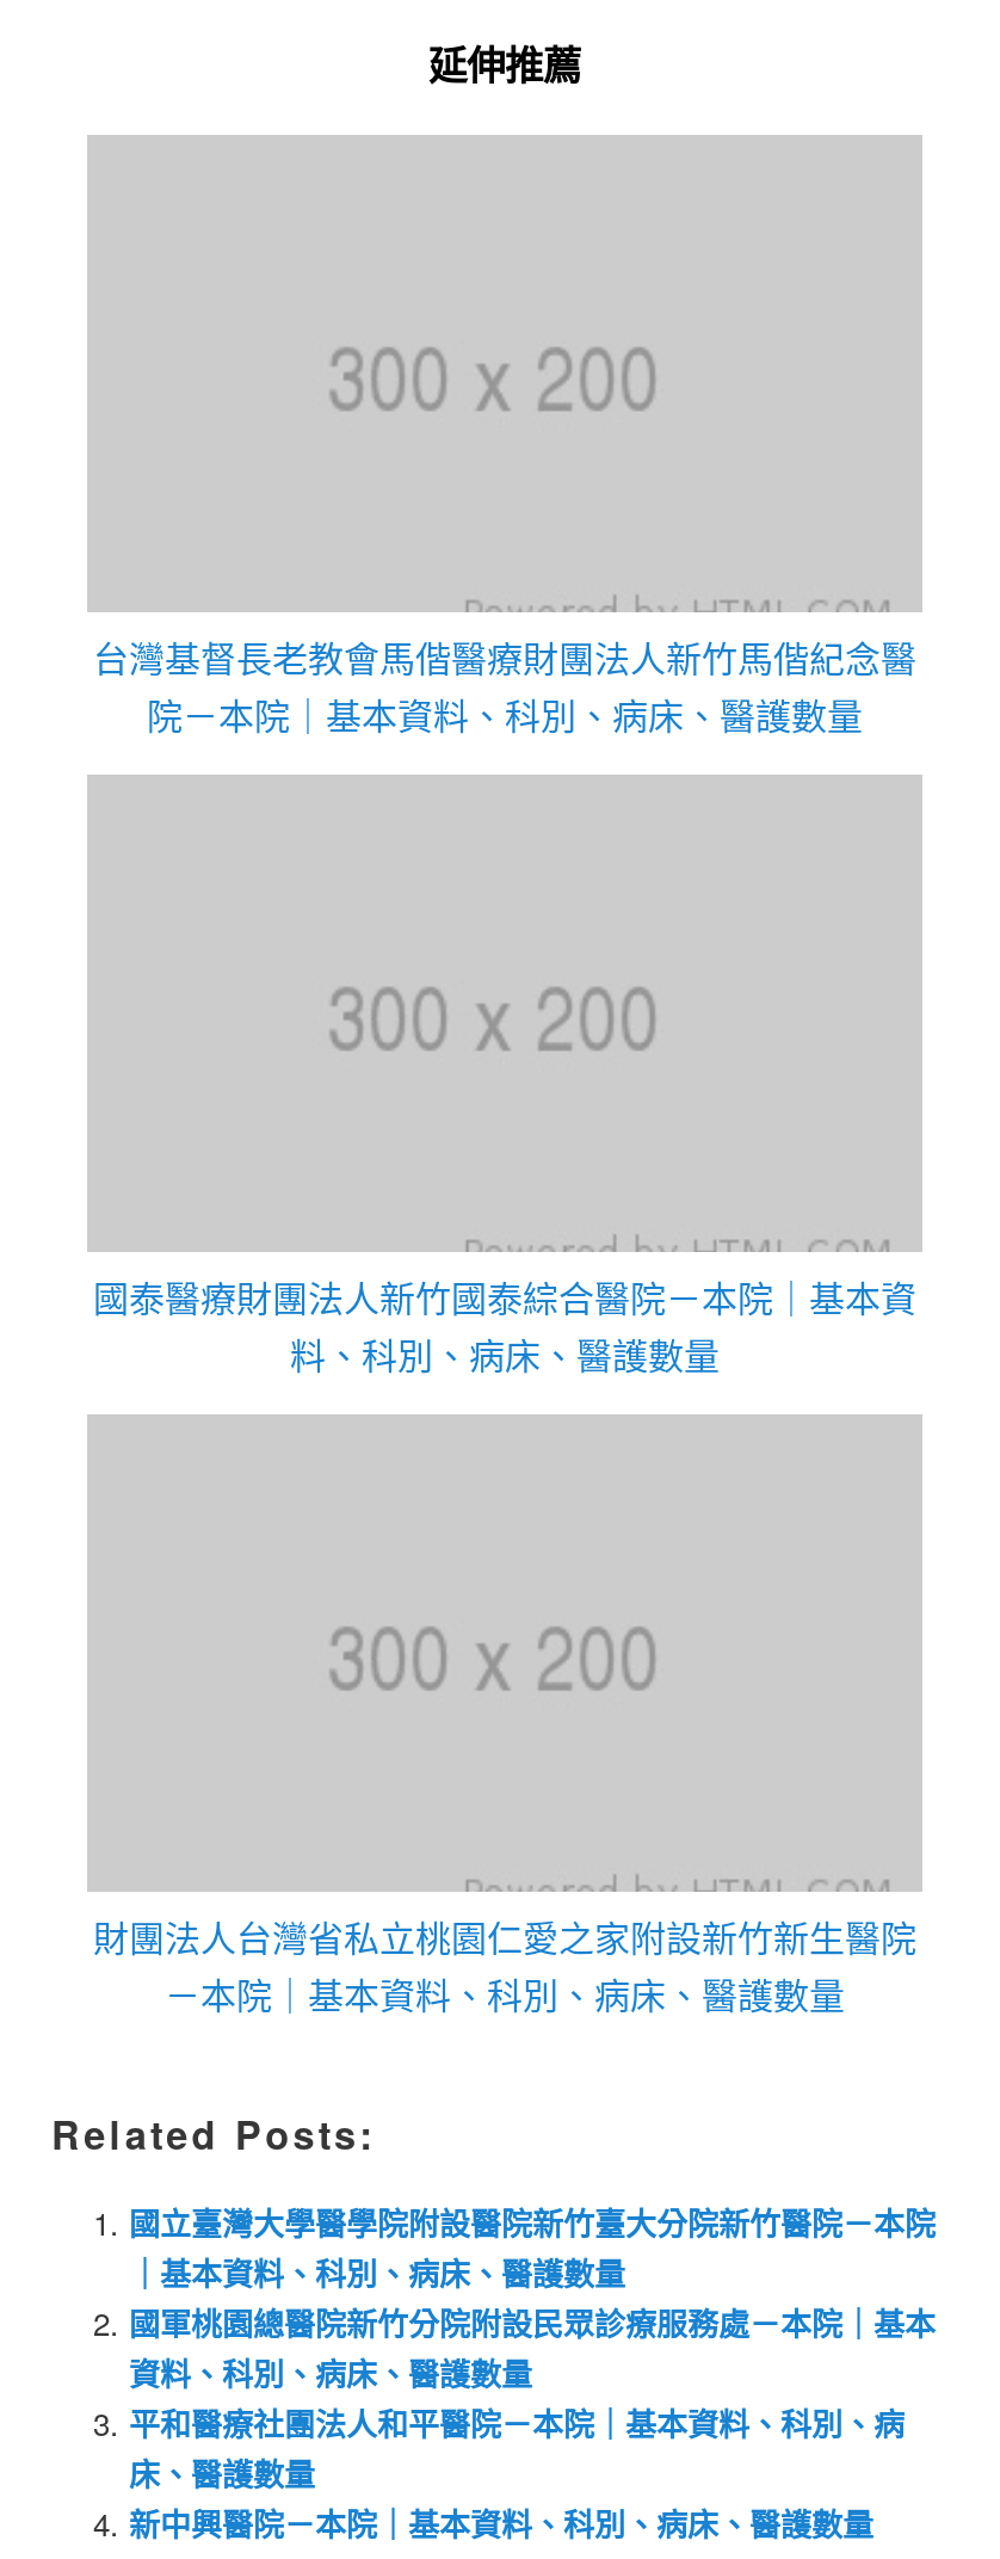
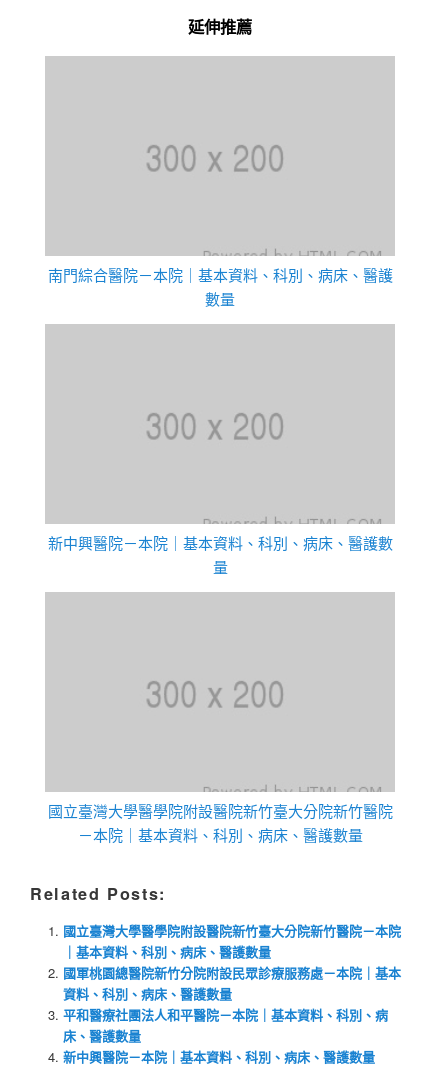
[93,632,916,739] 台灣基督長老教會馬偕醫療財團法人新竹馬偕紀念醫 | 院－本院｜基本資料、科別、病床、醫護數量 -> [47,264,392,309] 南門綜合醫院－本院｜基本資料、科別、病床、醫護 | 數量
[93,1272,916,1379] 國泰醫療財團法人新竹國泰綜合醫院－本院｜基本資 | 料、科別、病床、醫護數量 -> [47,532,392,577] 新中興醫院－本院｜基本資料、科別、病床、醫護數 | 量
[93,1911,916,1962] 財團法人台灣省私立桃園仁愛之家附設新竹新生醫院 -> [47,800,392,821] 國立臺灣大學醫學院附設醫院新竹臺大分院新竹醫院

